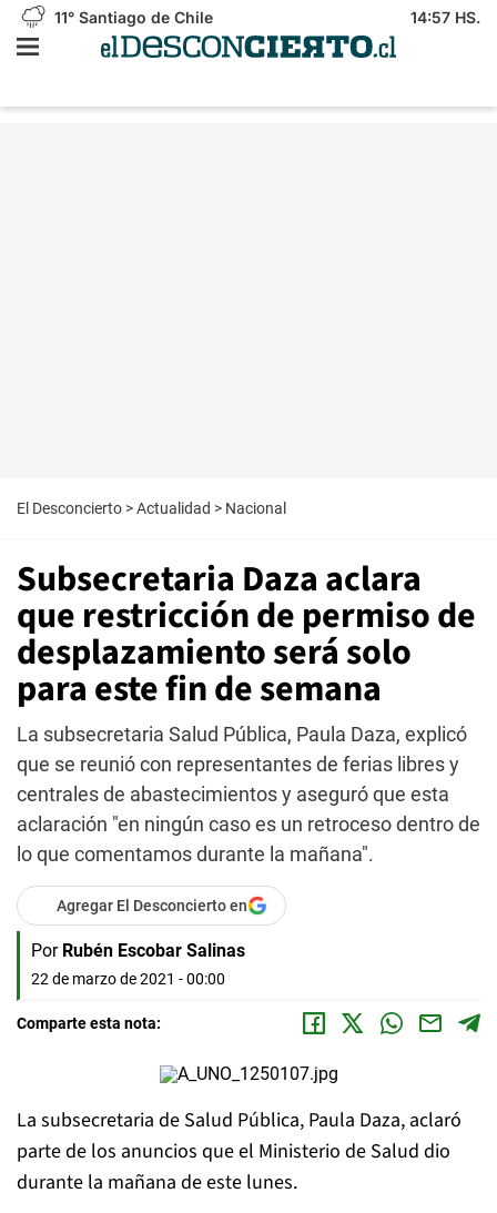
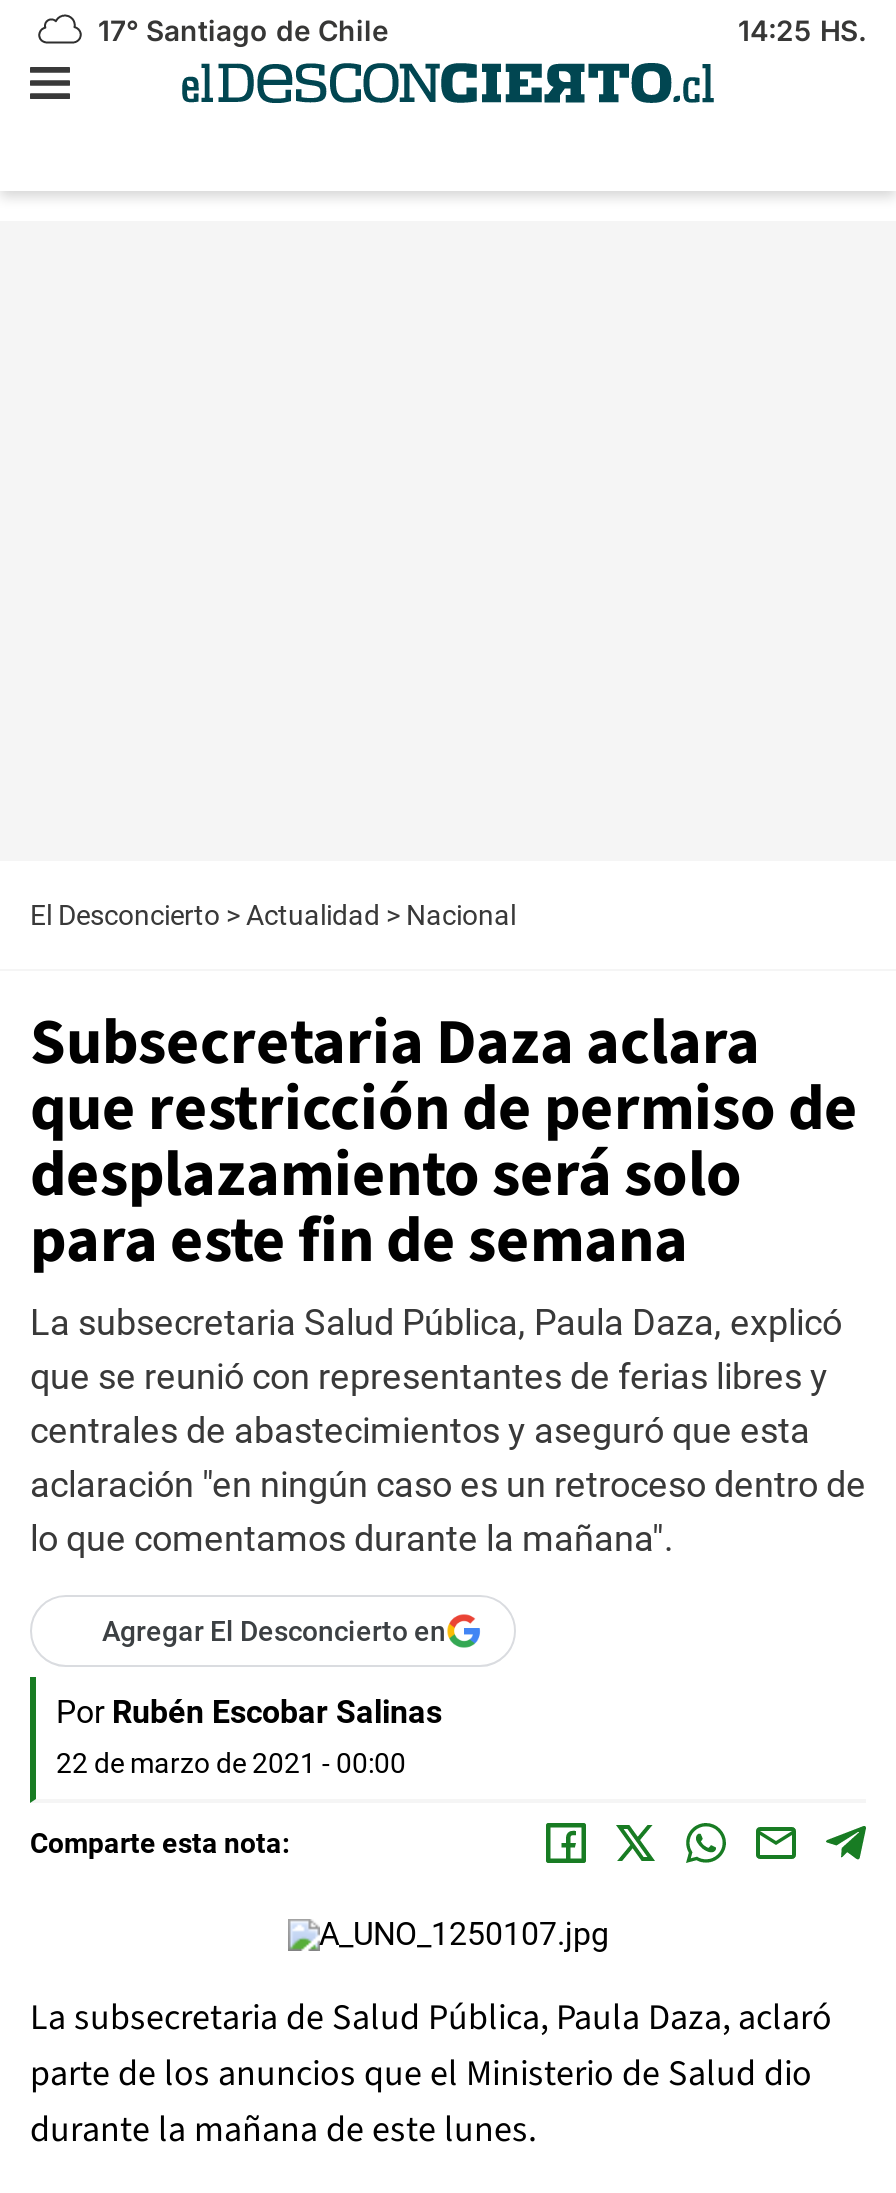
[50,8,213,27] 11° Santiago de Chile -> [90,13,388,47] 17° Santiago de Chile
[410,8,480,27] 14:57 HS. -> [738,13,866,47] 14:25 HS.

